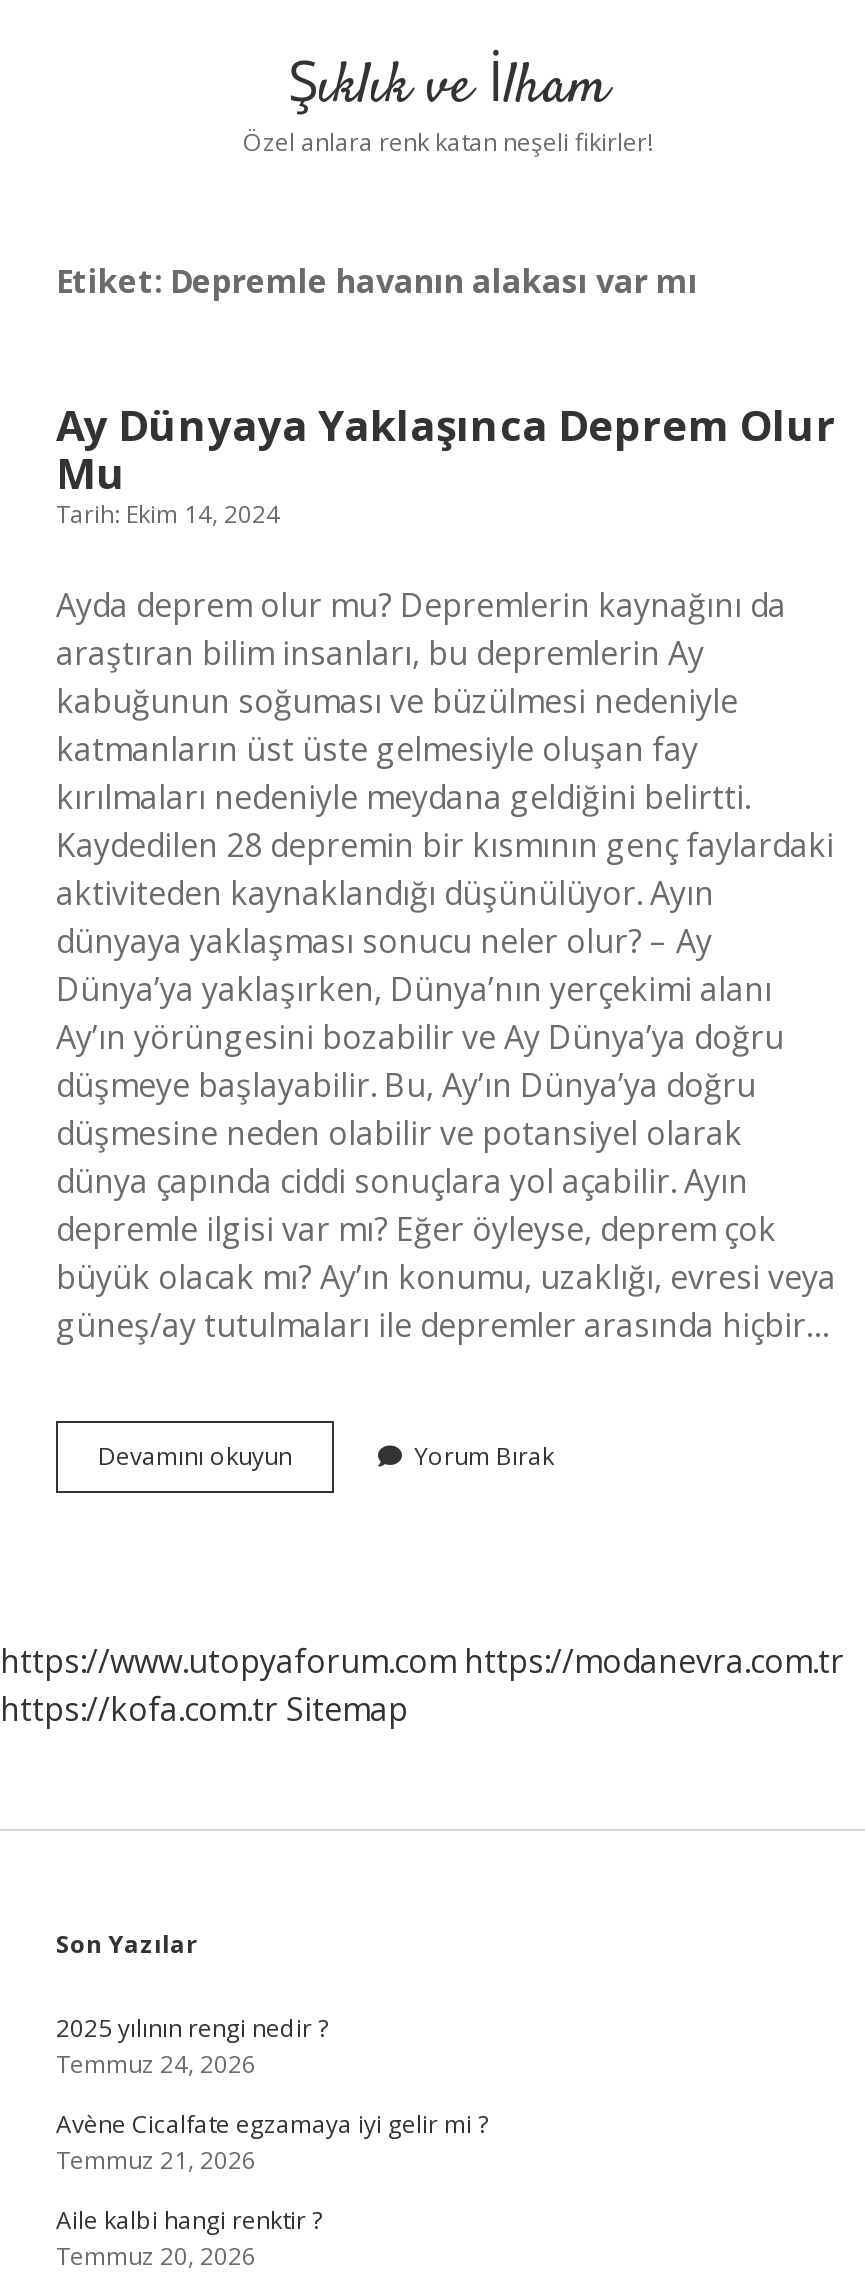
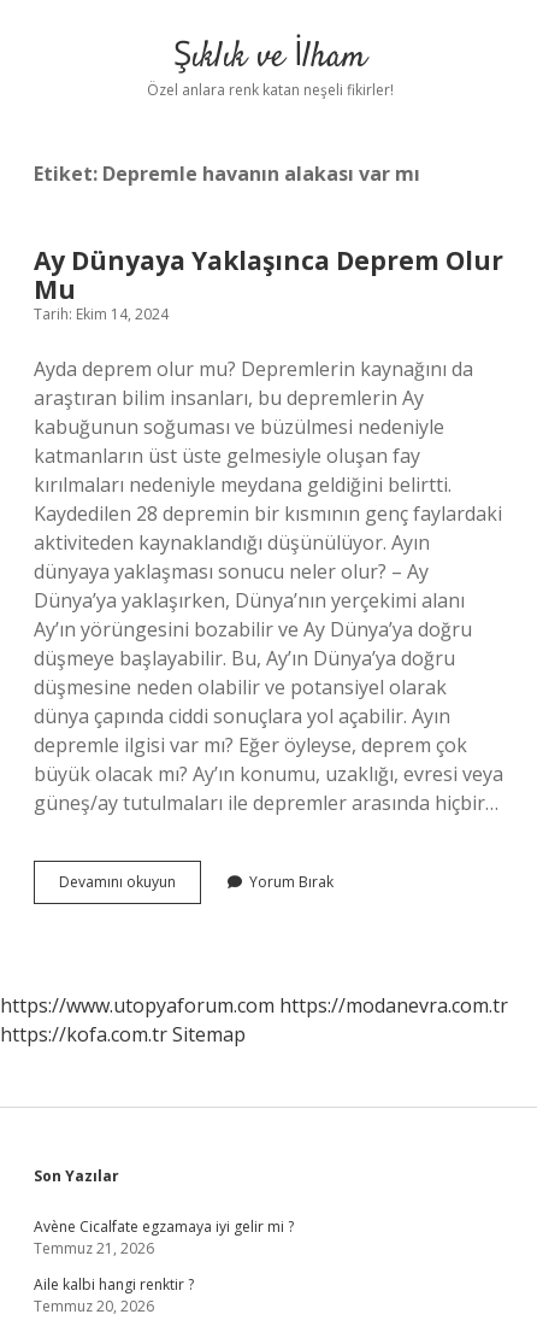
[56,2011,328,2081] 2025 yılının rengi nedir ? | Temmuz 24, 2026 -> none

